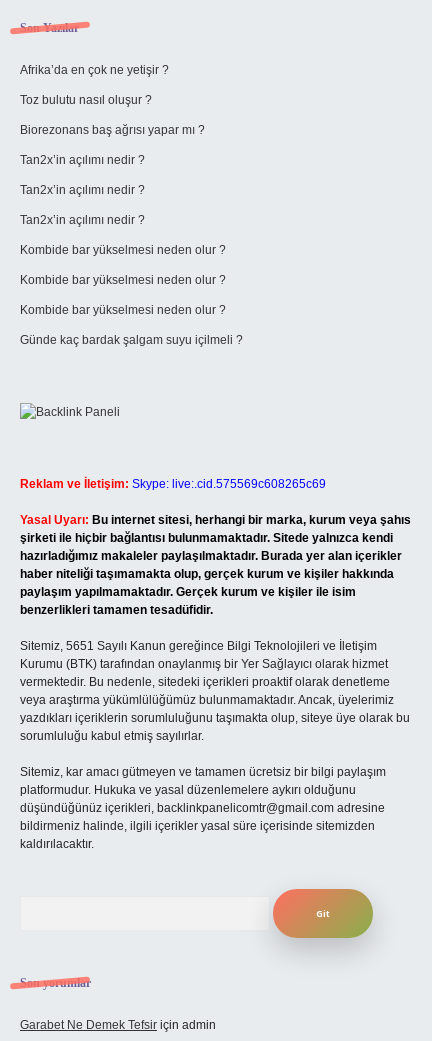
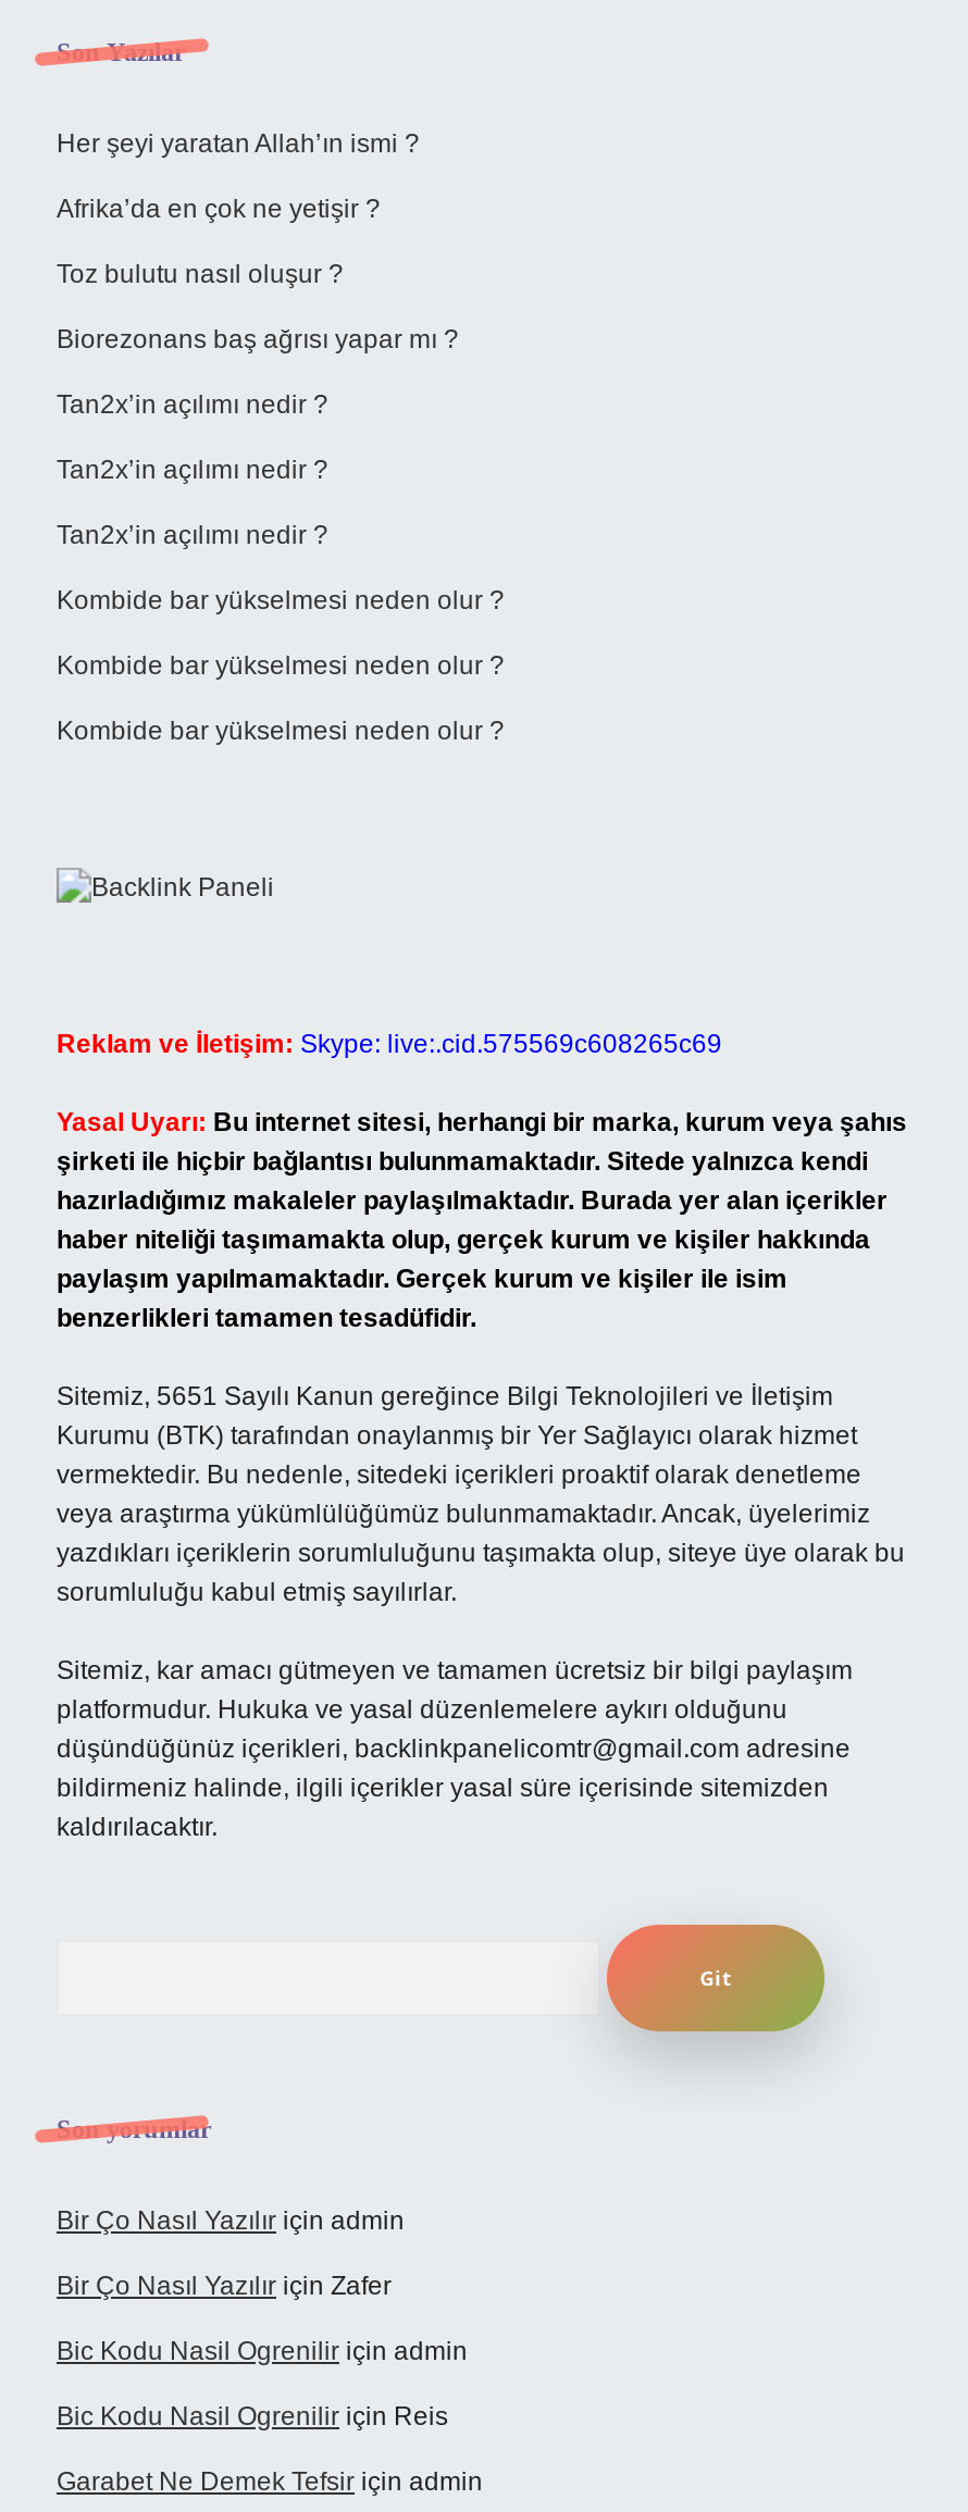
none -> [57,128,420,159] Her şeyi yaratan Allah’ın ismi ?
[20,333,243,347] Günde kaç bardak şalgam suyu içilmeli ? -> none
none -> [57,2205,468,2432] Bir Ço Nasıl Yazılır için admin | Bir Ço Nasıl Yazılır için Zafer | Bic Kodu Nasil Ogrenilir için admin | Bic Kodu Nasil Ogrenilir için Reis

